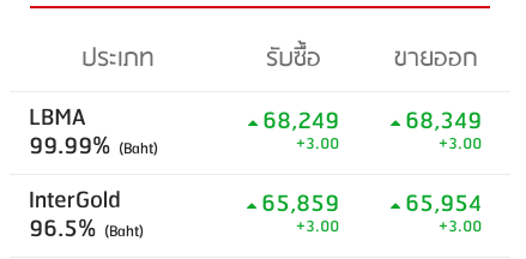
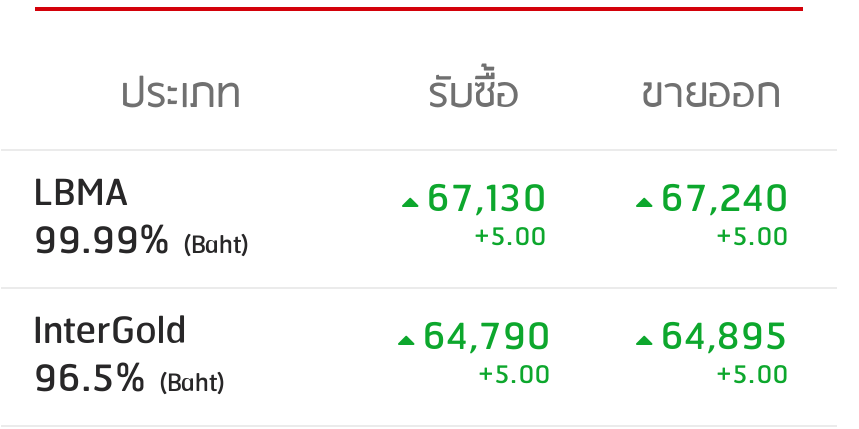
[262,101,338,143] 68,249 -> [426,165,546,235] 67,130
[404,101,481,143] 68,349 -> [660,165,788,235] 67,240
[295,131,338,158] +3.00 -> [474,215,546,261] +5.00
[438,131,481,158] +3.00 -> [716,215,788,261] +5.00
[261,183,339,225] 65,859 -> [422,303,550,373] 64,790
[404,183,481,225] 65,954 -> [660,303,788,373] 64,895
[296,213,339,241] +3.00 -> [478,353,550,399] +5.00
[438,213,481,241] +3.00 -> [716,353,788,399] +5.00

